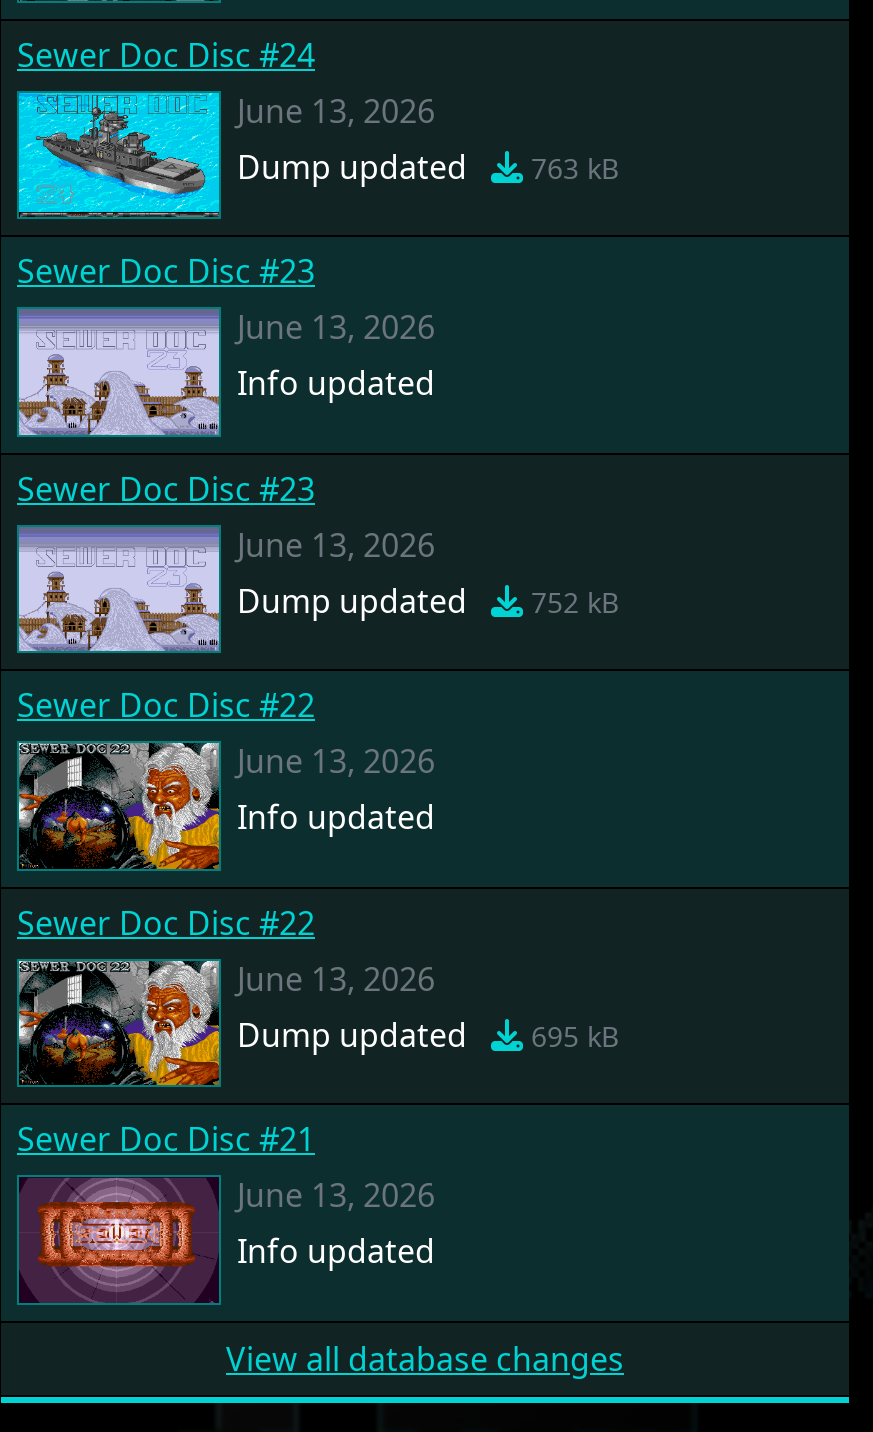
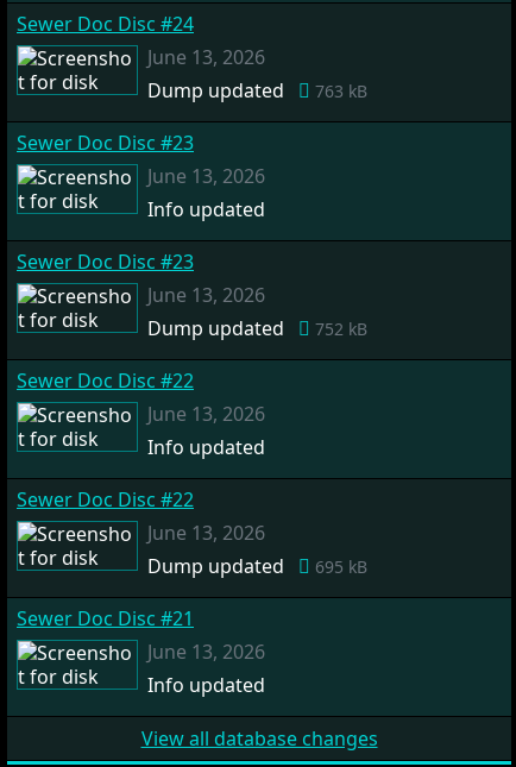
[15,90,223,220] [image] -> [17,45,138,112] [image]
[15,308,223,438] [image] -> [17,165,138,231] [image]
[15,526,223,654] [image] -> [17,284,138,350] [image]
[17,740,221,872] [image] -> [18,402,138,469] [image]
[17,958,221,1088] [image] -> [18,521,138,587] [image]
[17,1176,221,1306] [image] -> [17,640,136,706] [image]

